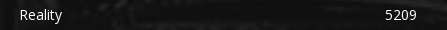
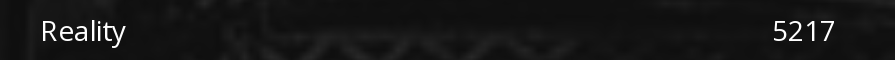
[385,5,417,24] 5209 -> [772,11,836,49] 5217

